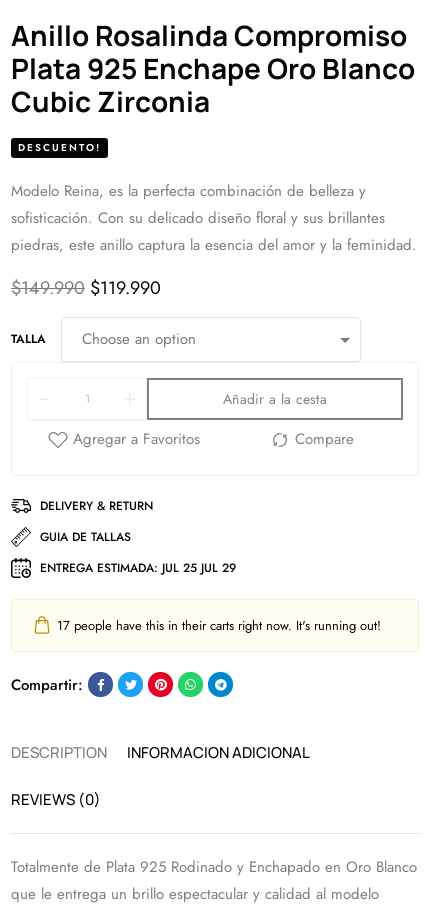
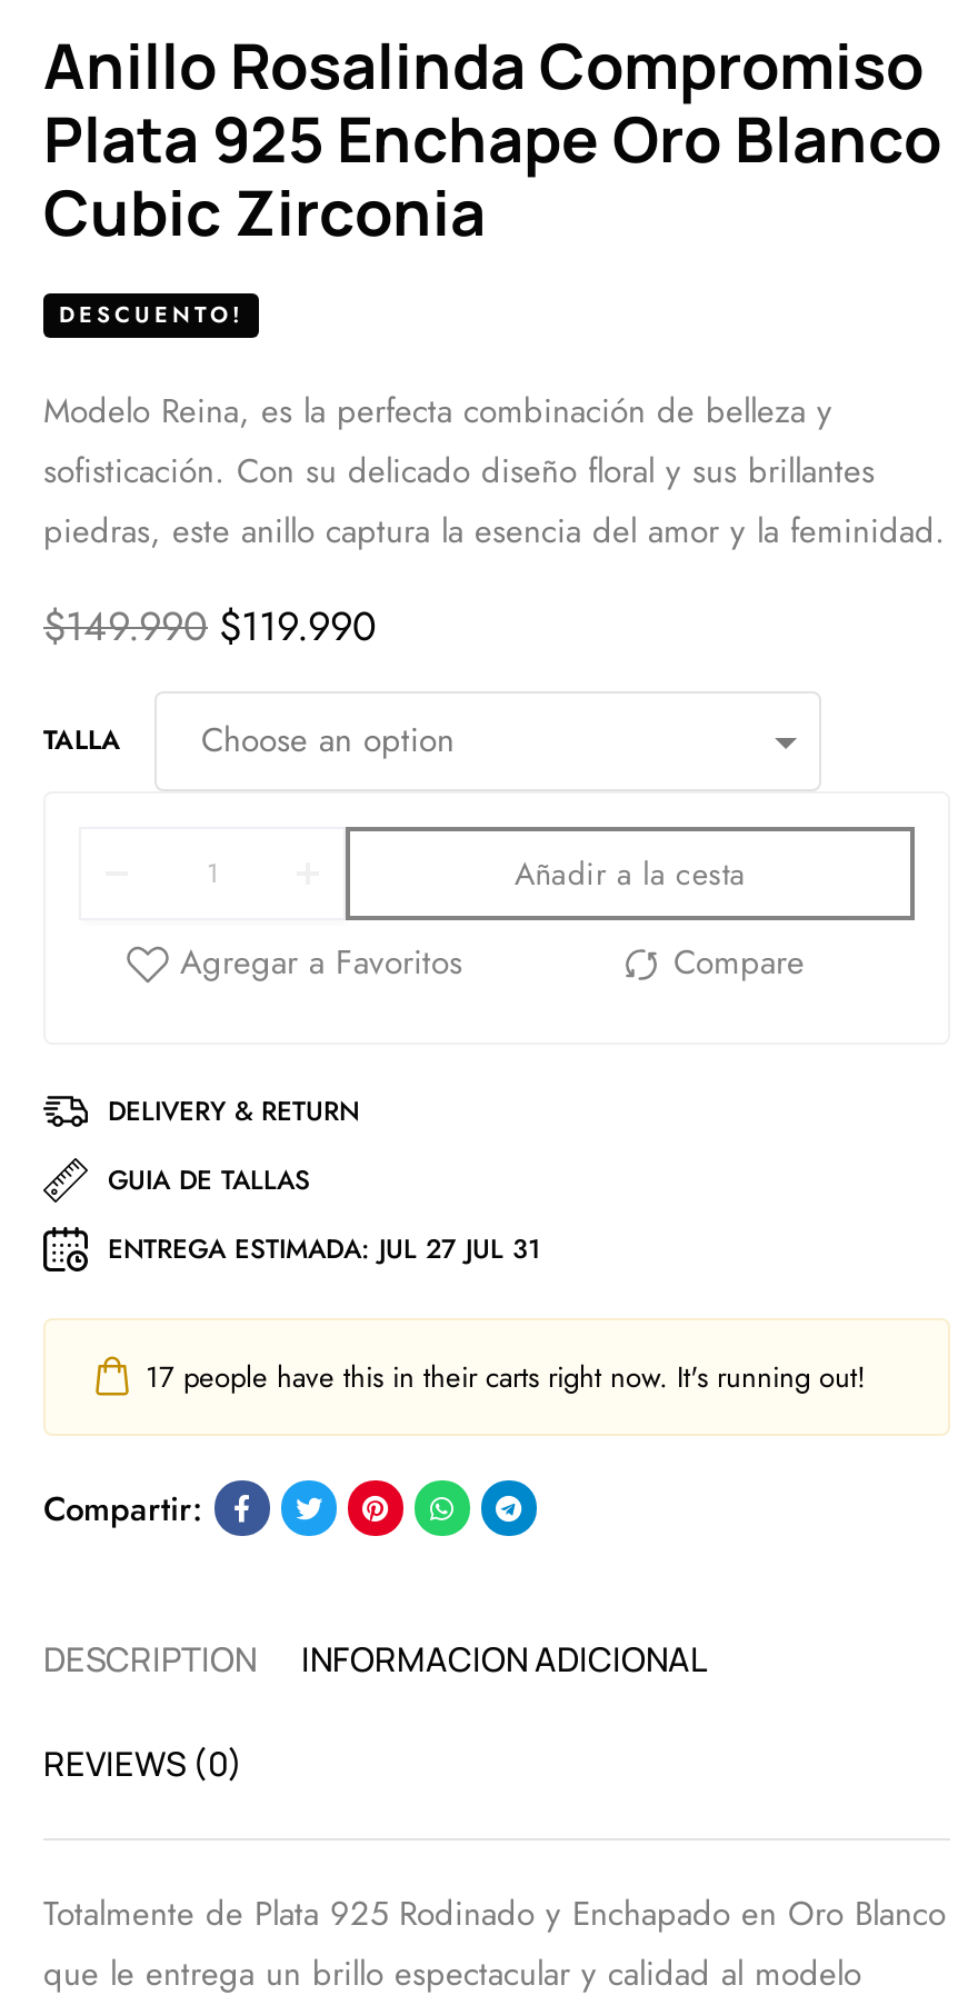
[40,559,236,577] ENTREGA ESTIMADA: JUL 25 JUL 29 -> [108,1228,541,1268] ENTREGA ESTIMADA: JUL 27 JUL 31

